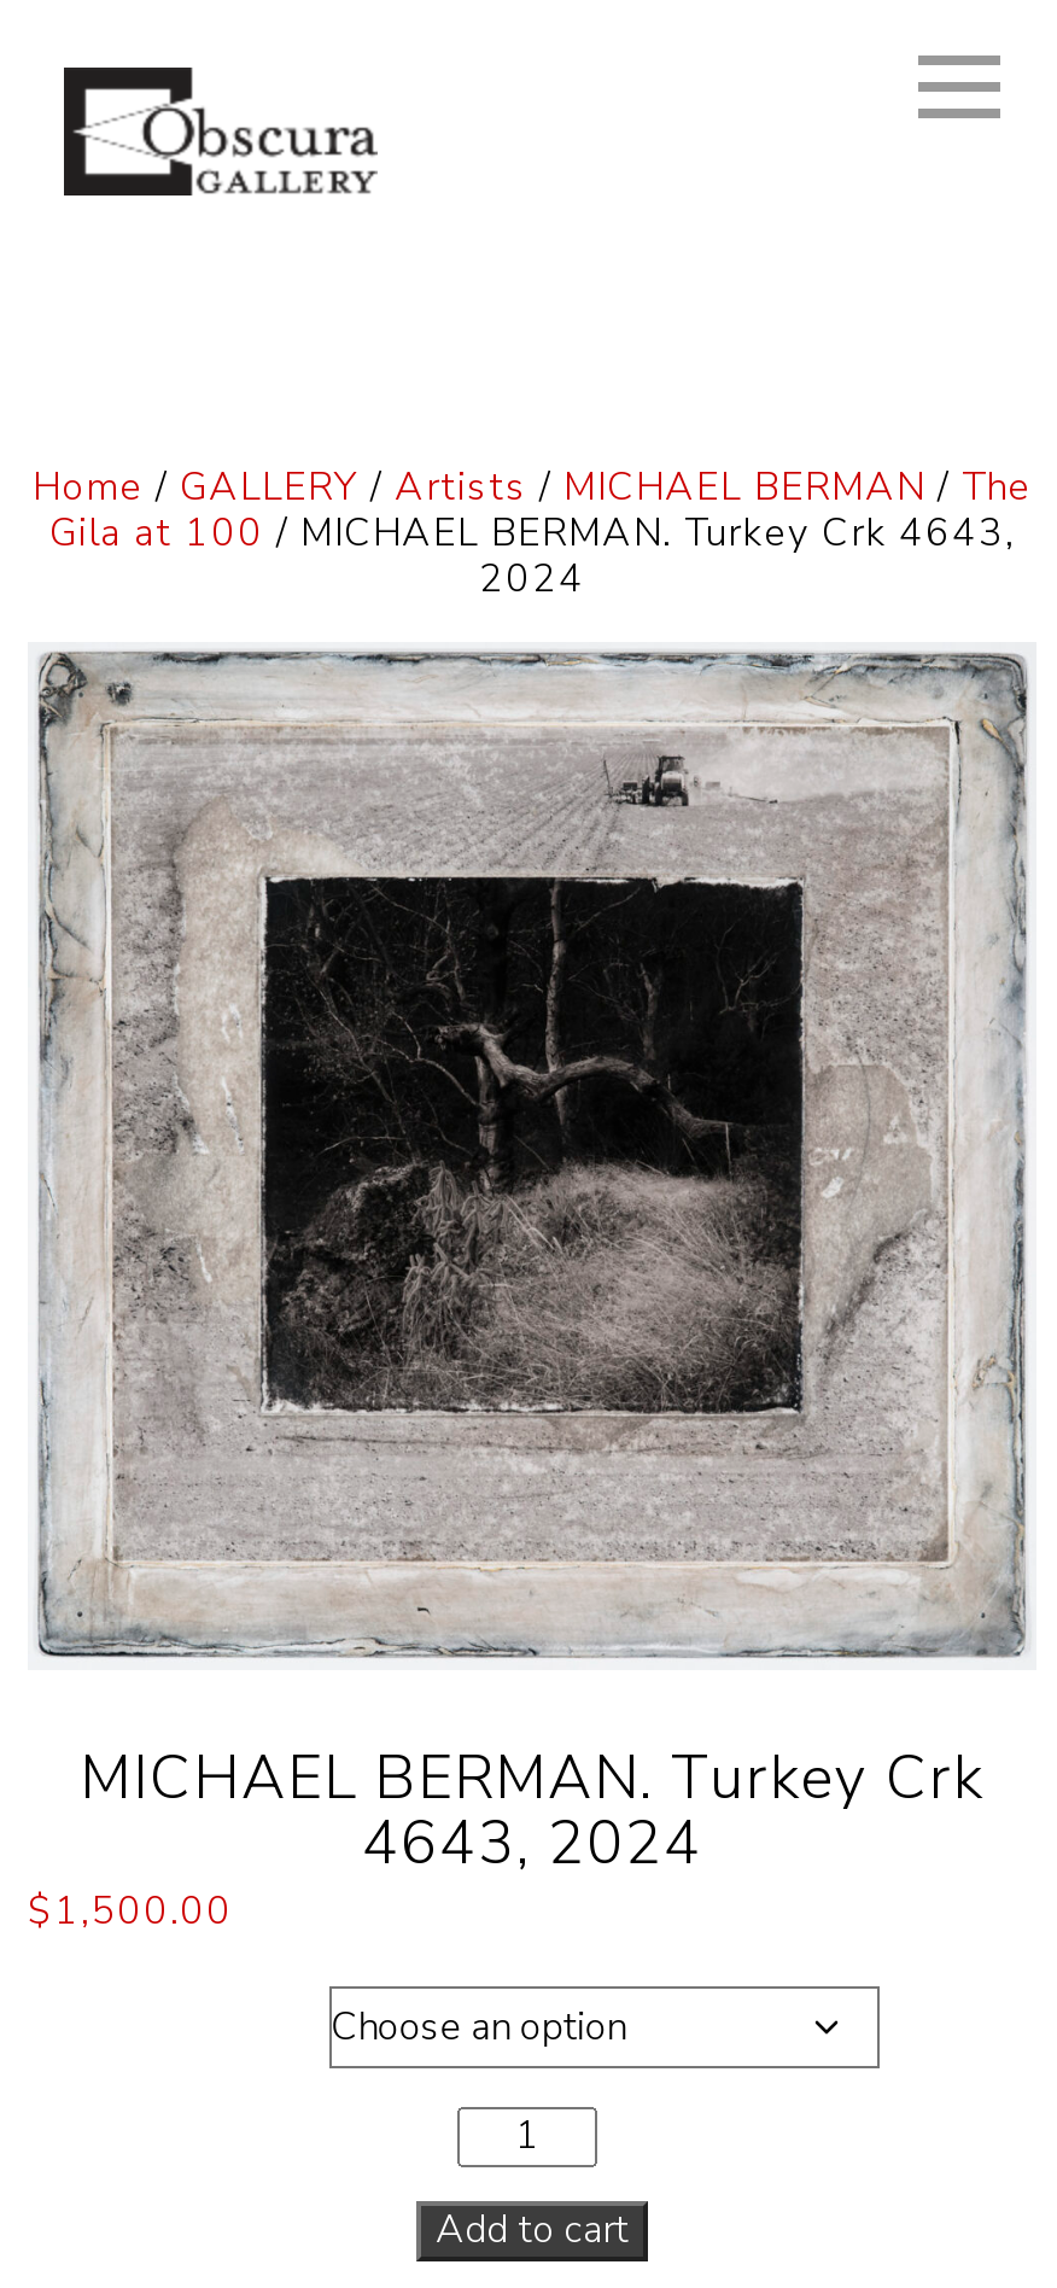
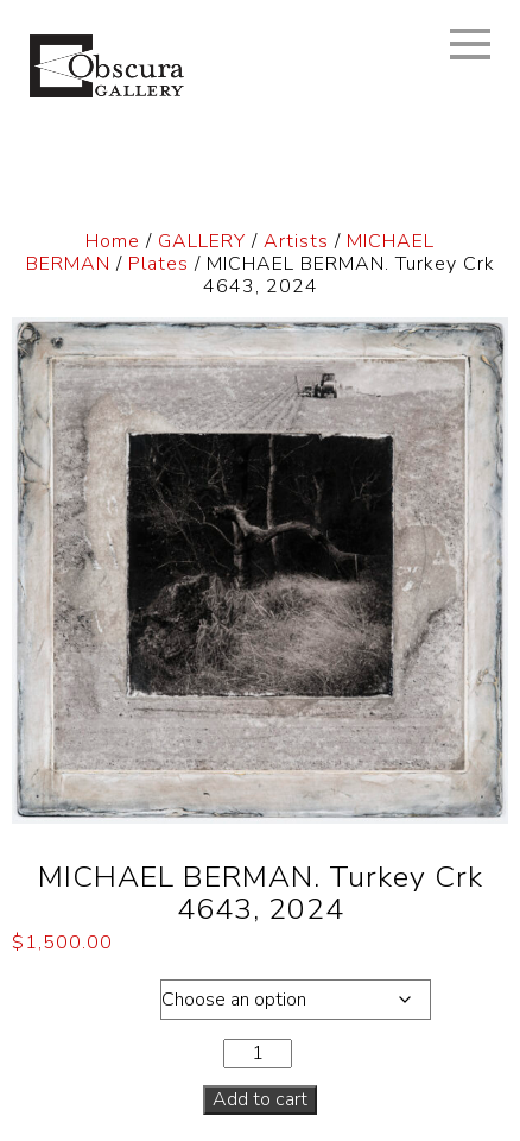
[33,461,1032,606] Home / GALLERY / Artists / MICHAEL BERMAN / The | Gila at 100 / MICHAEL BERMAN. Turkey Crk 4643, | 2024 -> [26,228,494,300] Home / GALLERY / Artists / MICHAEL | BERMAN / Plates / MICHAEL BERMAN. Turkey Crk | 4643, 2024

